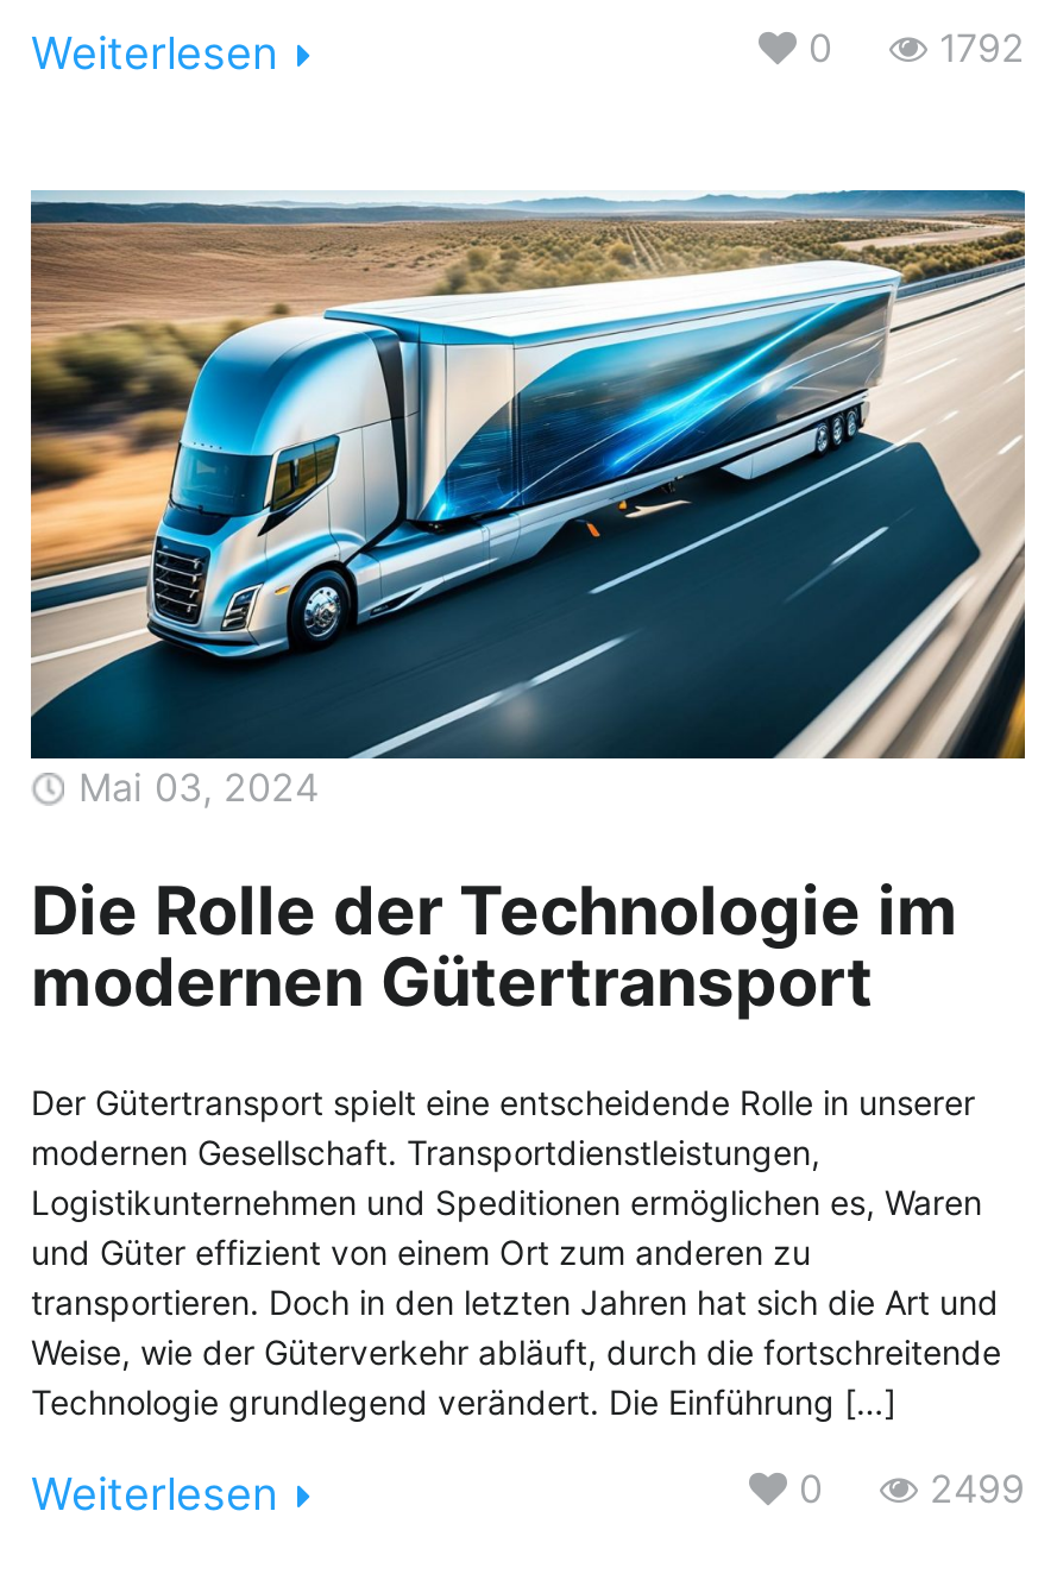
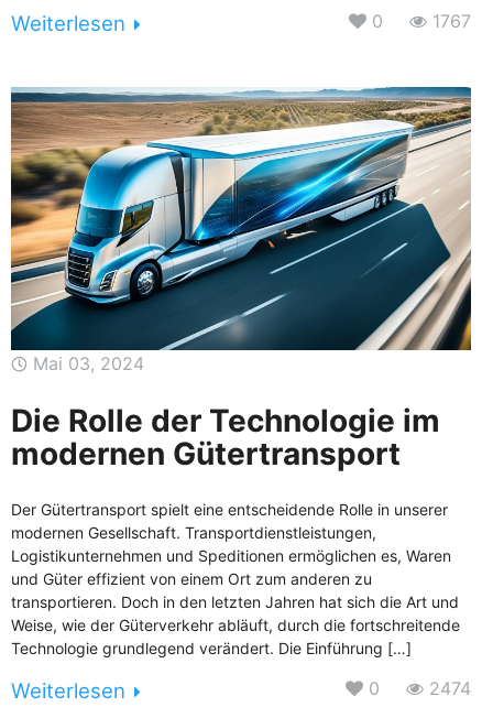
[809,25,1025,72] 0 1792 -> [372,10,471,32] 0 1767
[799,1465,1025,1513] 0 2499 -> [369,678,471,700] 0 2474

